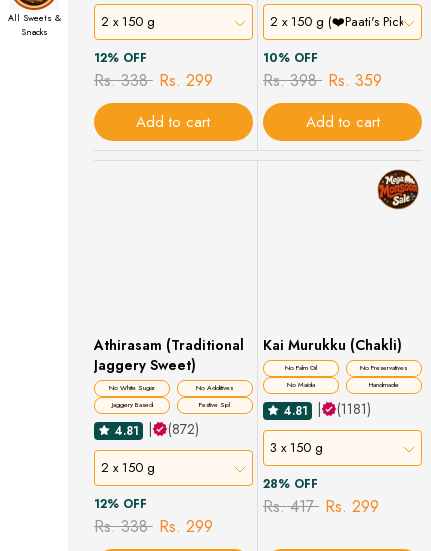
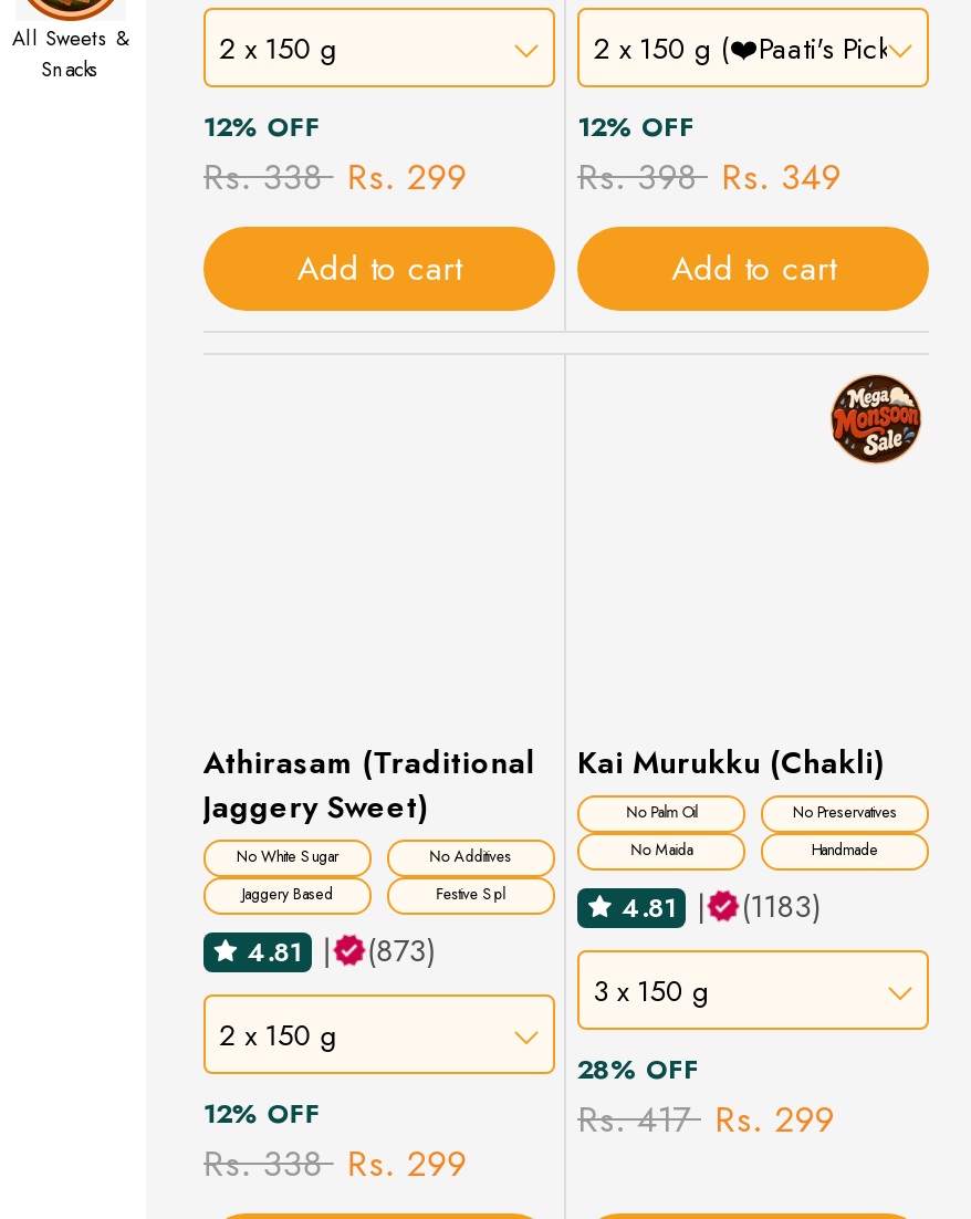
[263,49,318,67] 10% OFF -> [577,108,695,148] 12% OFF
[263,69,382,92] Rs. 398 Rs. 359 -> [577,152,841,203] Rs. 398 Rs. 349
[337,399,371,419] (1181) -> [741,884,821,928] (1183)
[168,419,199,439] (872) -> [367,928,435,972] (873)

